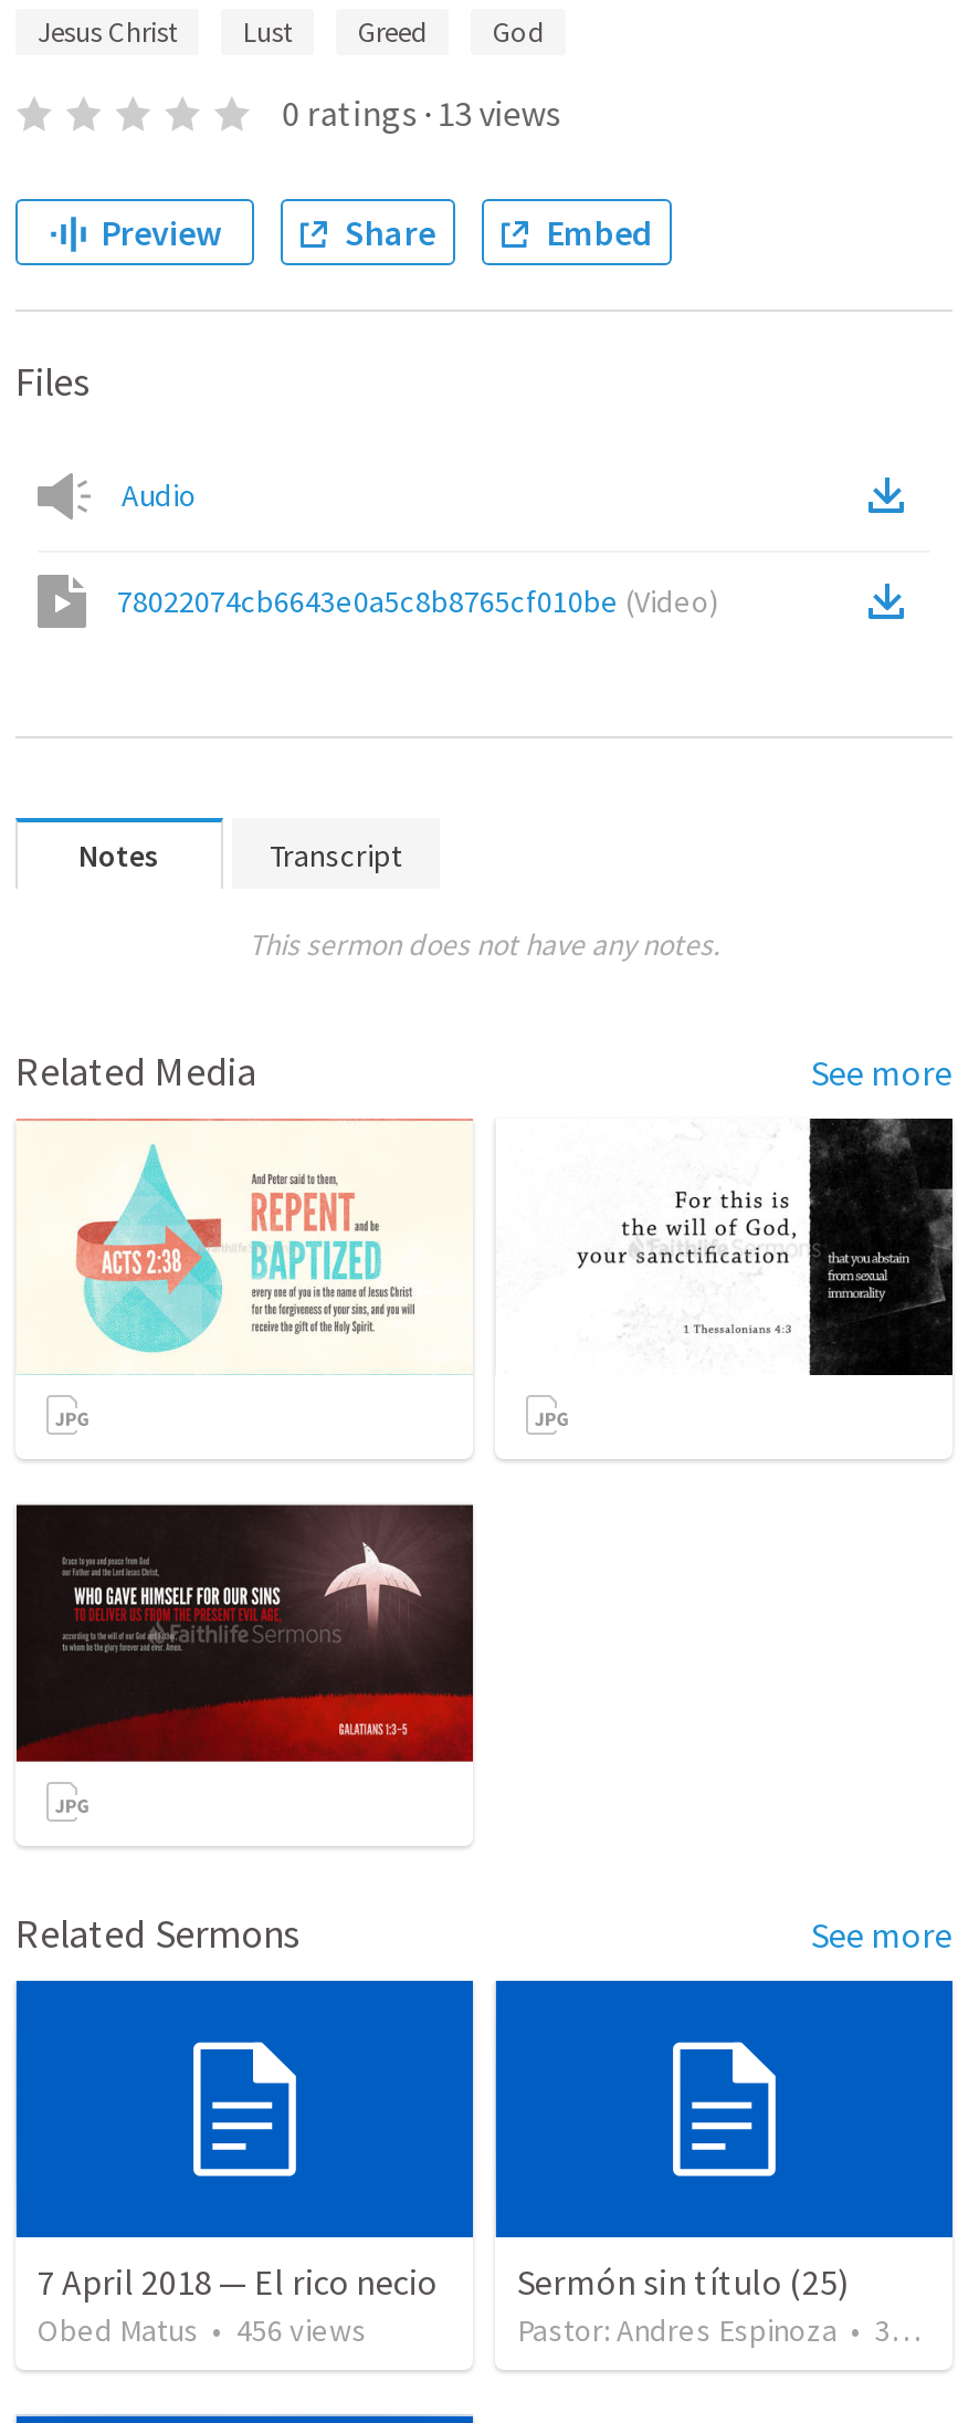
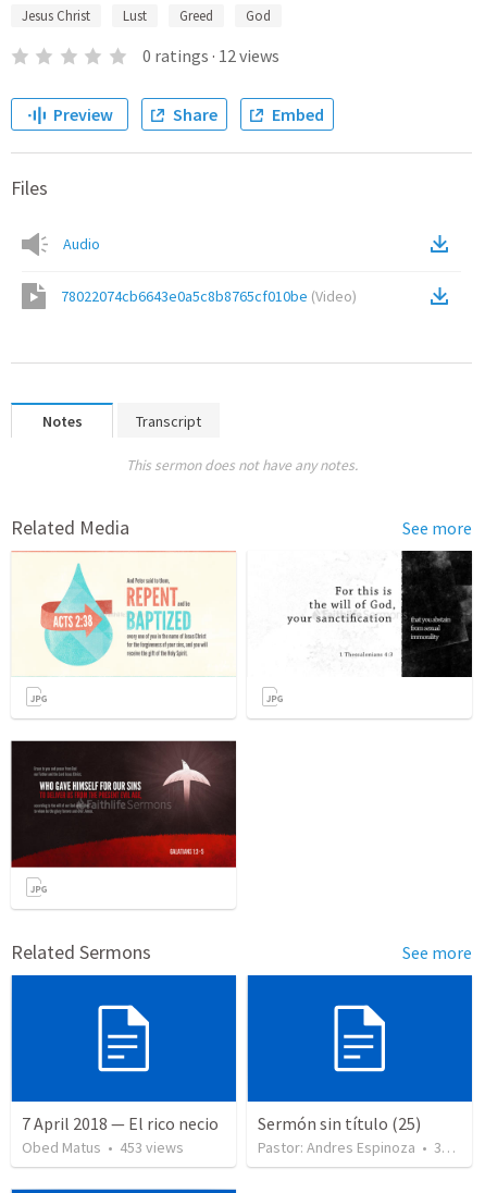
[282,91,561,135] 0 ratings · 13 views -> [142,45,279,66] 0 ratings · 12 views
[38,2311,367,2351] Obed Matus • 456 views -> [22,1138,184,1157] Obed Matus • 453 views

